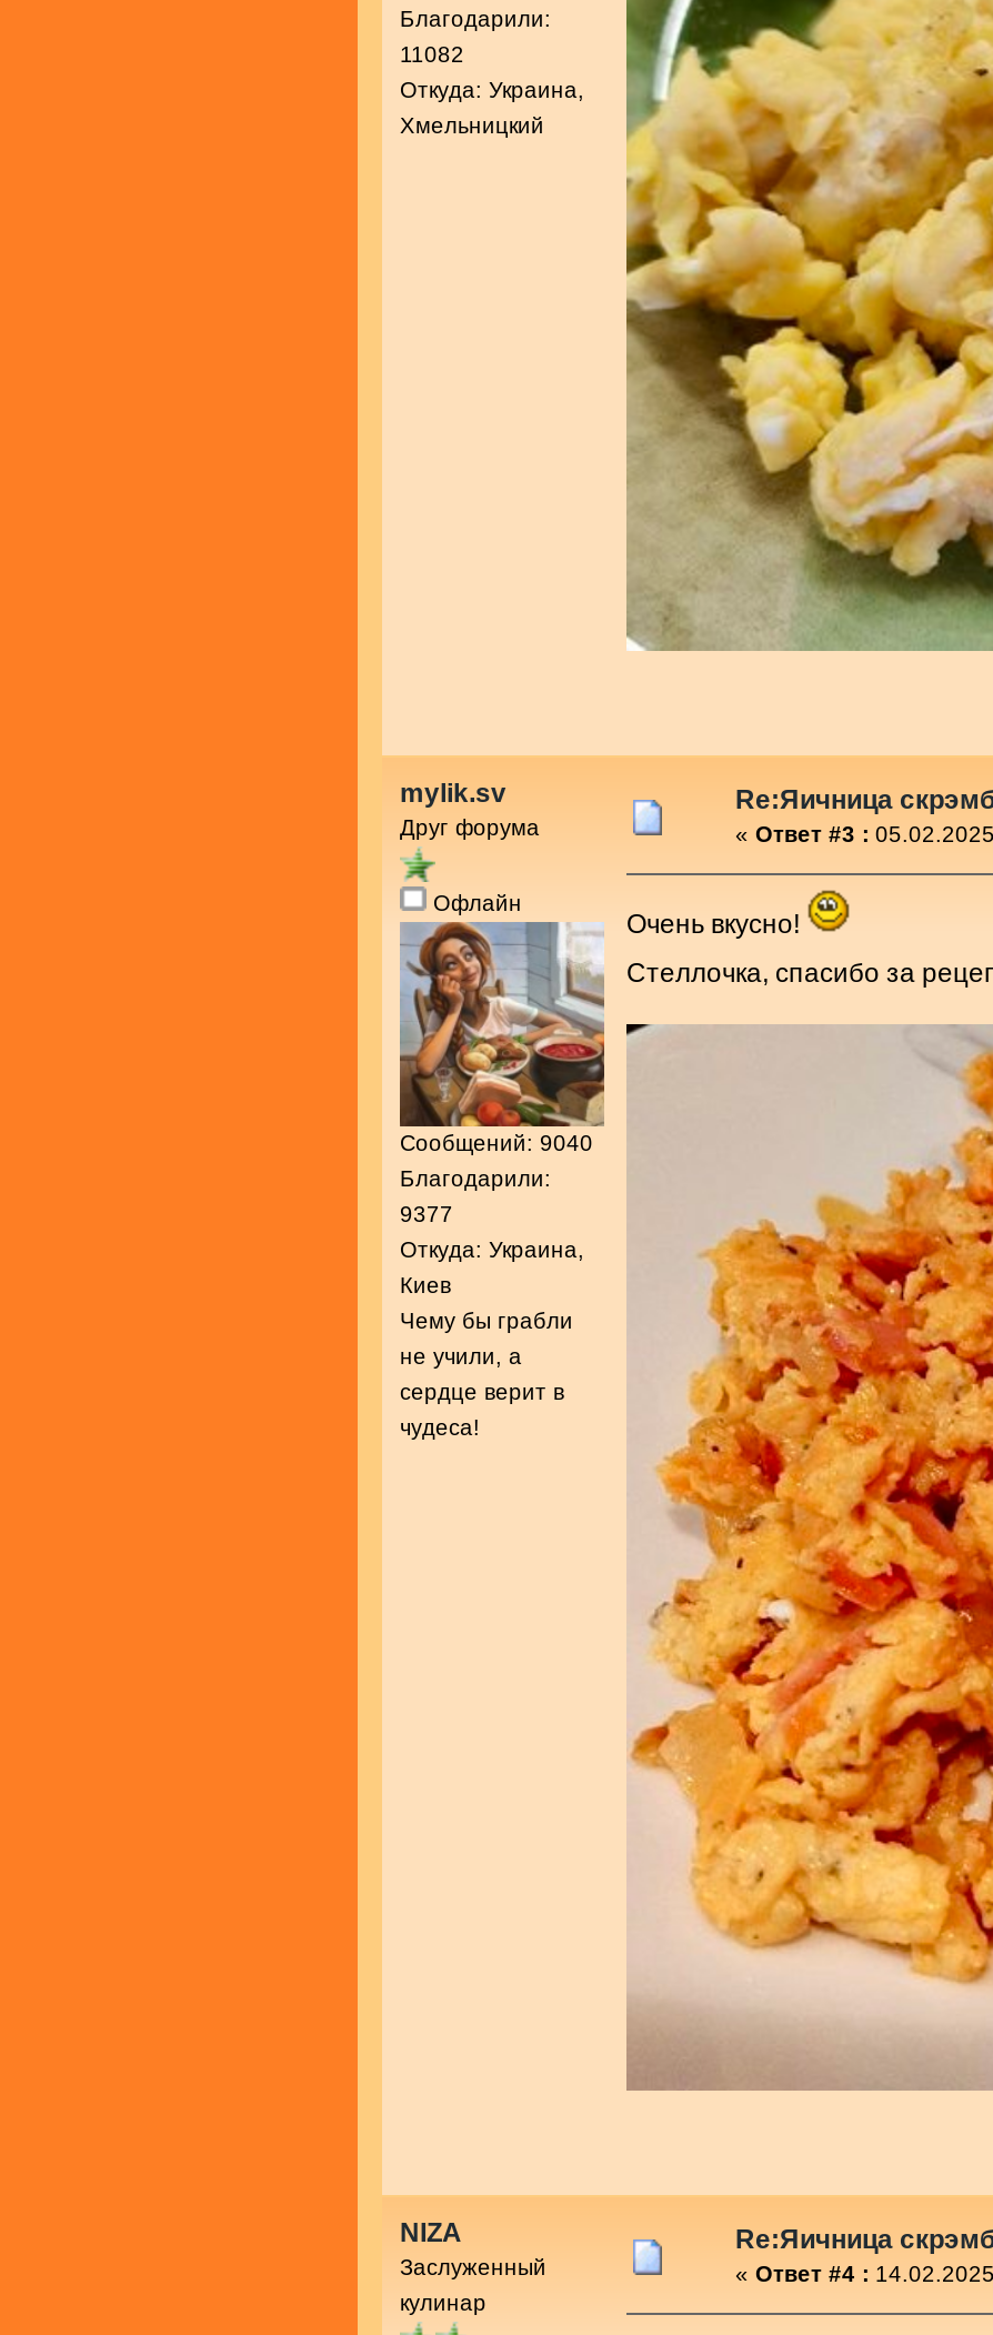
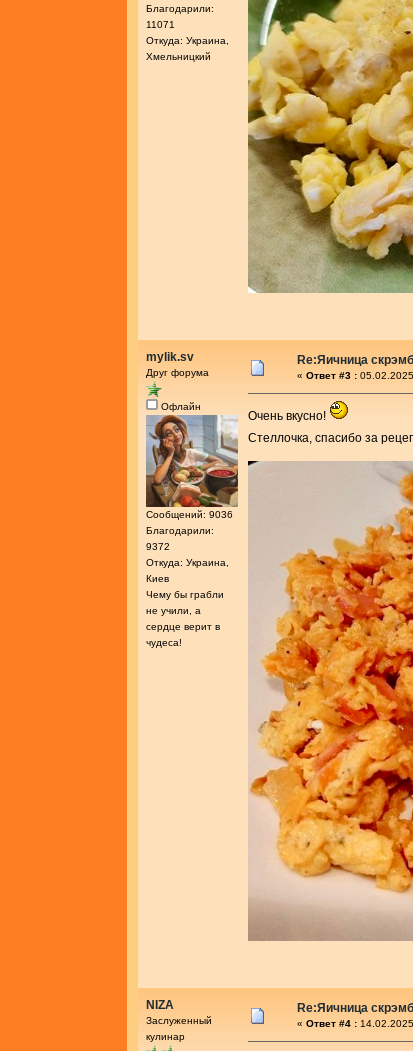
[400,42,464,66] 11082 -> [146,19,175,30] 11071
[400,1130,593,1154] Сообщений: 9040 -> [146,509,233,520] Сообщений: 9036
[400,1201,453,1225] 9377 -> [146,541,170,552] 9372

